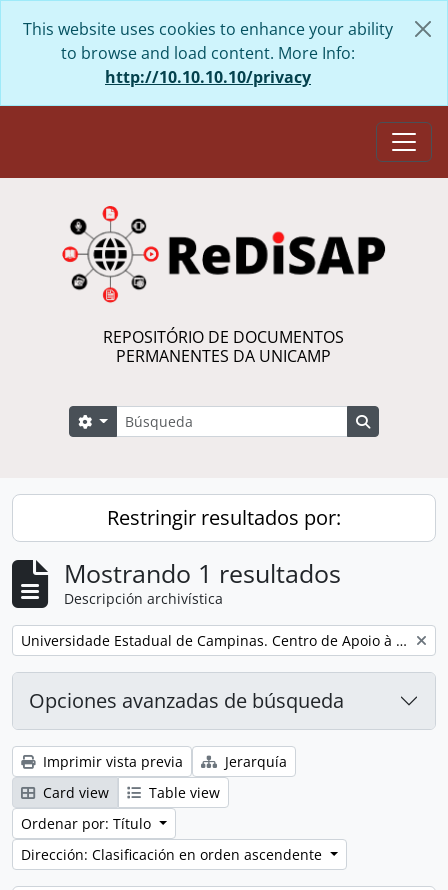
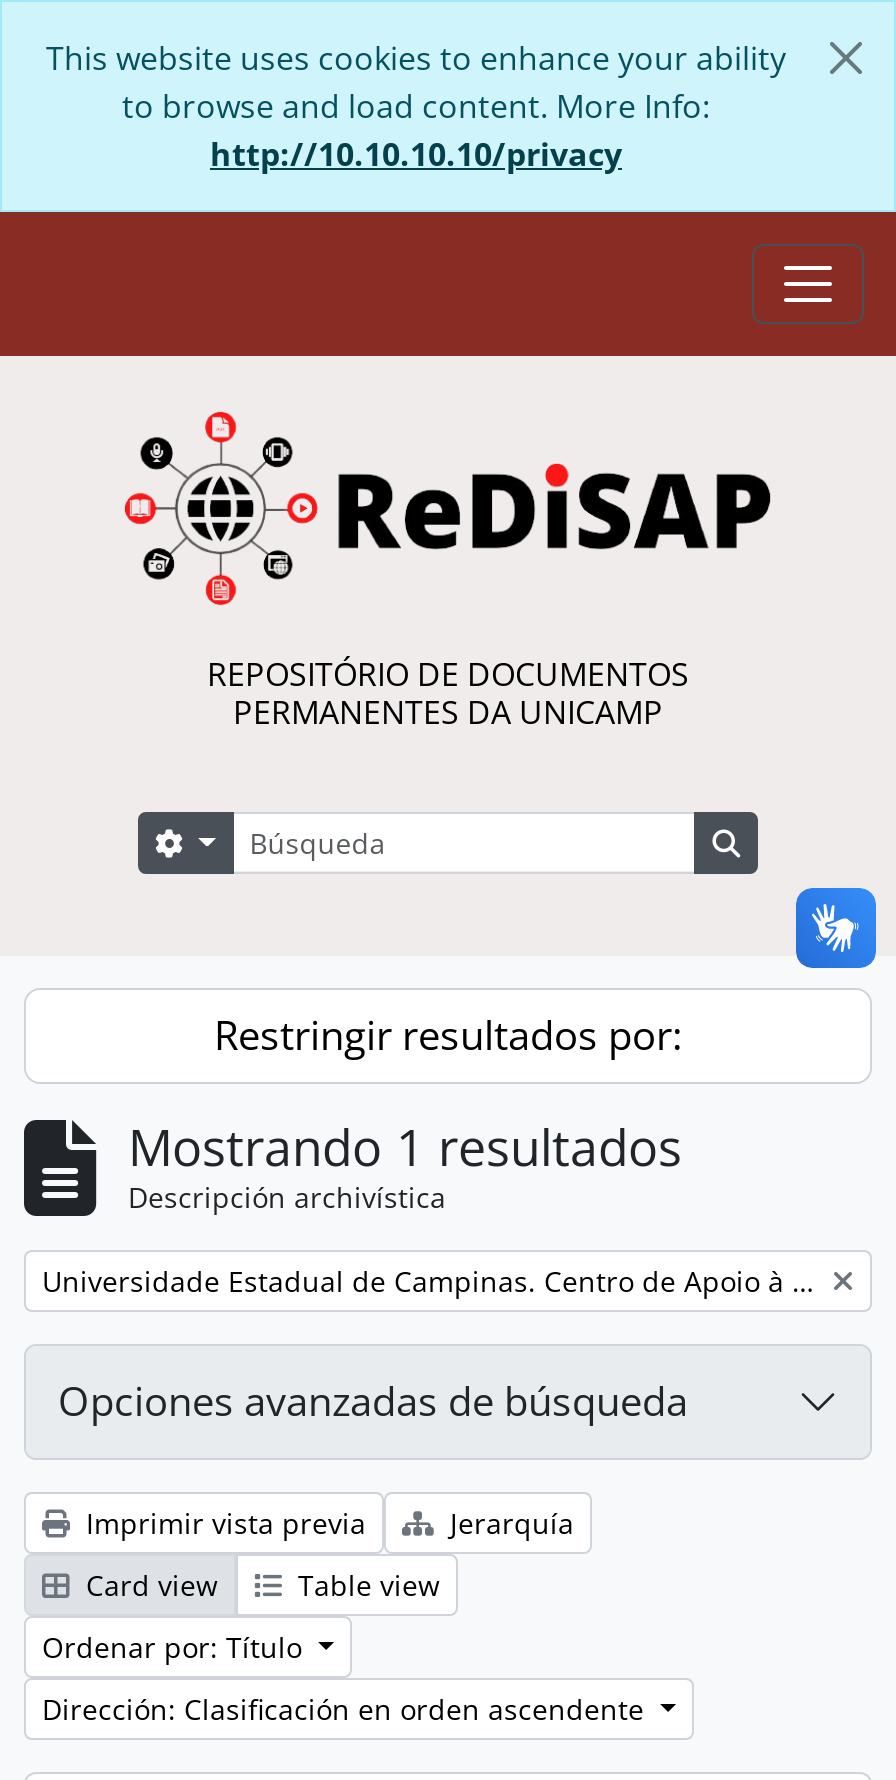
none -> [794,886,878,970] [image]

